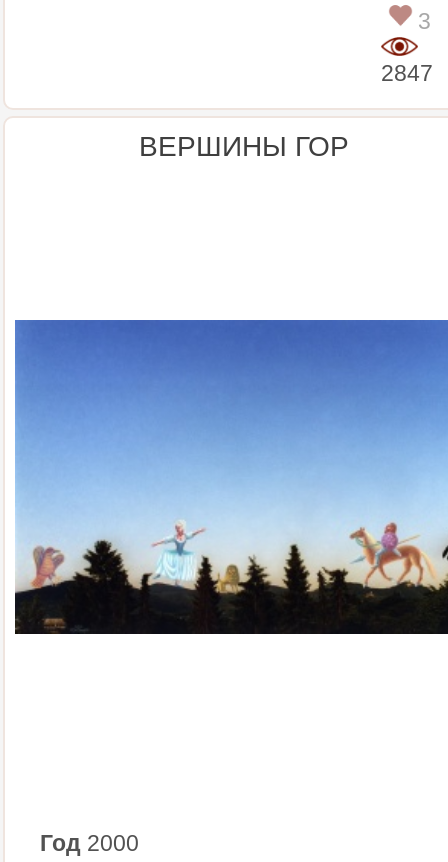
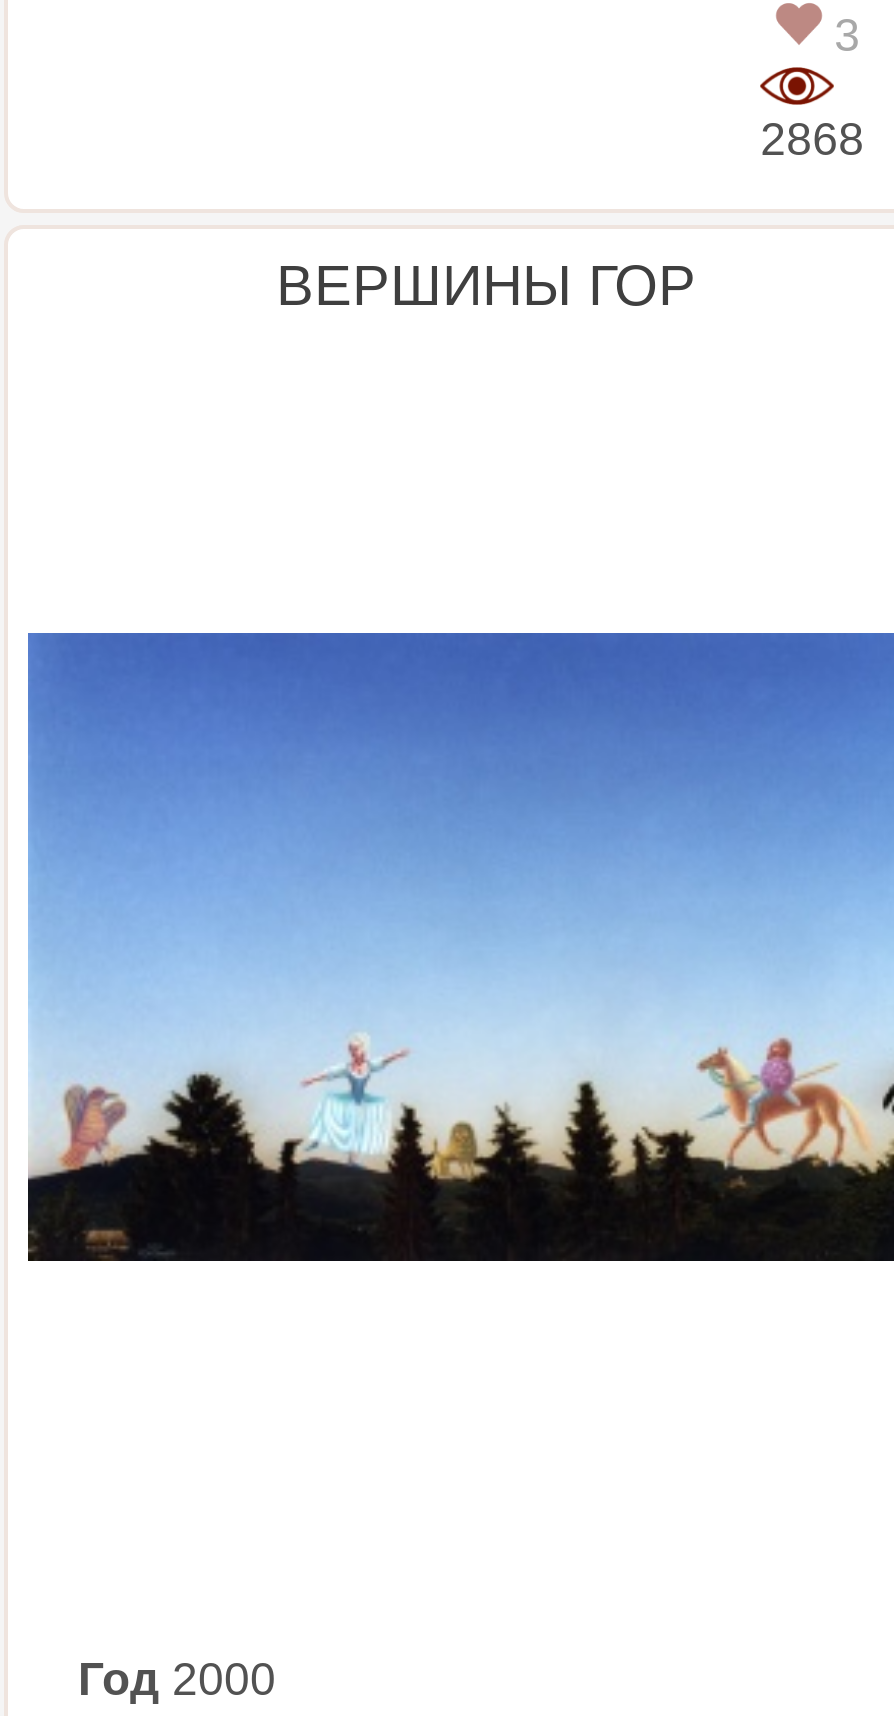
[381,60,433,86] 2847 -> [760,113,864,165] 2868

